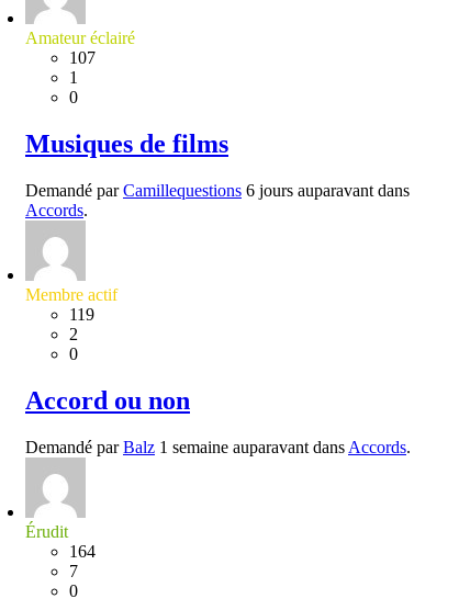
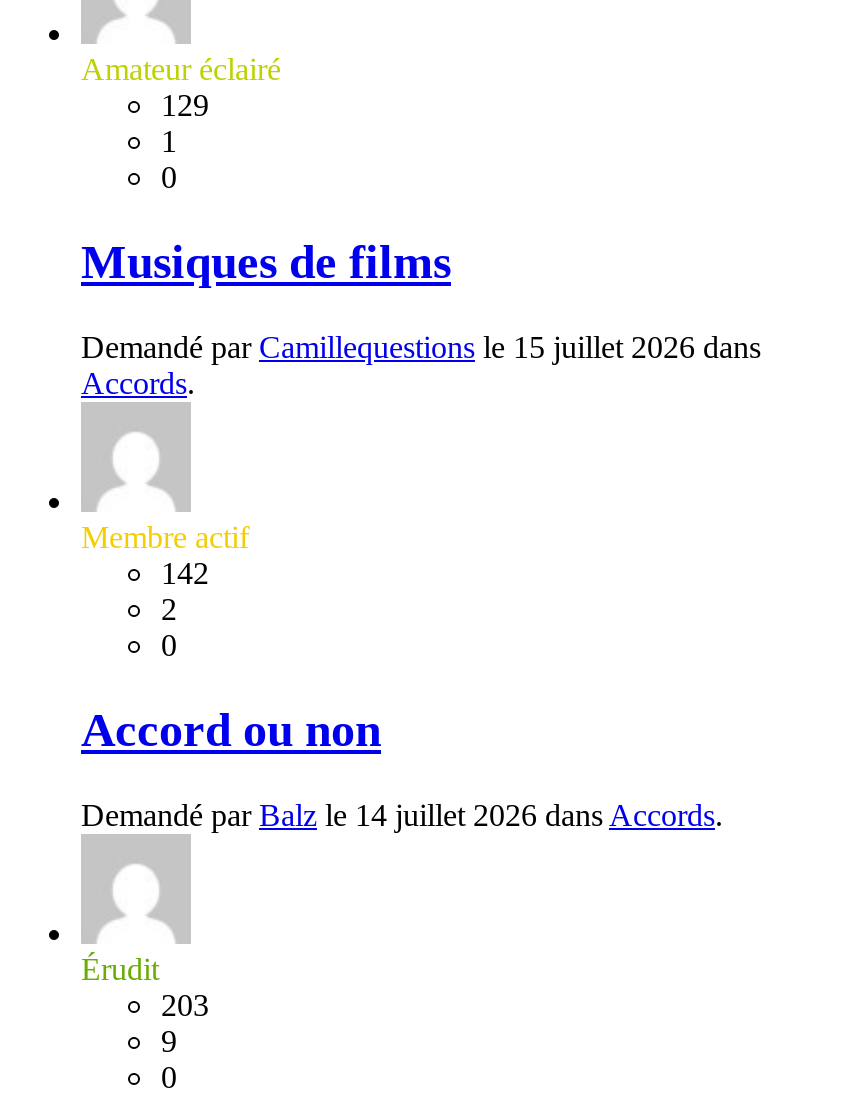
[69,48,96,67] 107 -> [161,88,209,122] 129
[25,181,410,200] Demandé par Camillequestions 6 jours auparavant dans -> [81,330,761,364] Demandé par Camillequestions le 15 juillet 2026 dans
[69,305,94,324] 119 -> [161,556,209,590] 142
[25,437,411,456] Demandé par Balz 1 semaine auparavant dans Accords. -> [81,797,723,831] Demandé par Balz le 14 juillet 2026 dans Accords.
[69,542,96,560] 164 -> [161,987,209,1021] 203
[69,561,78,580] 7 -> [161,1023,177,1057] 9

